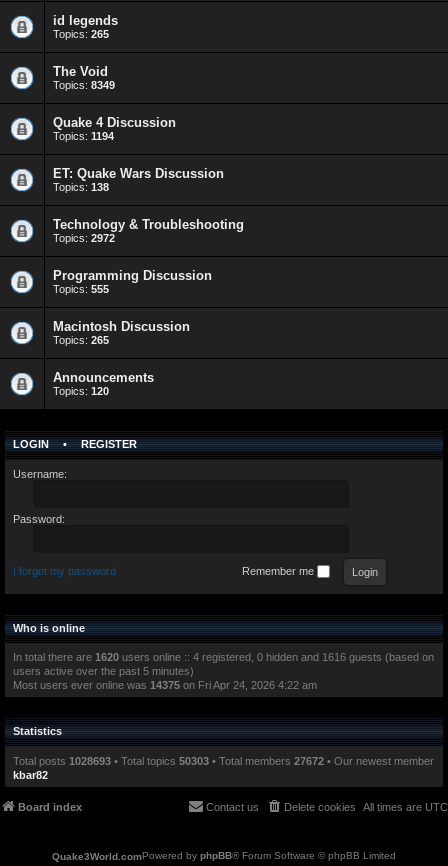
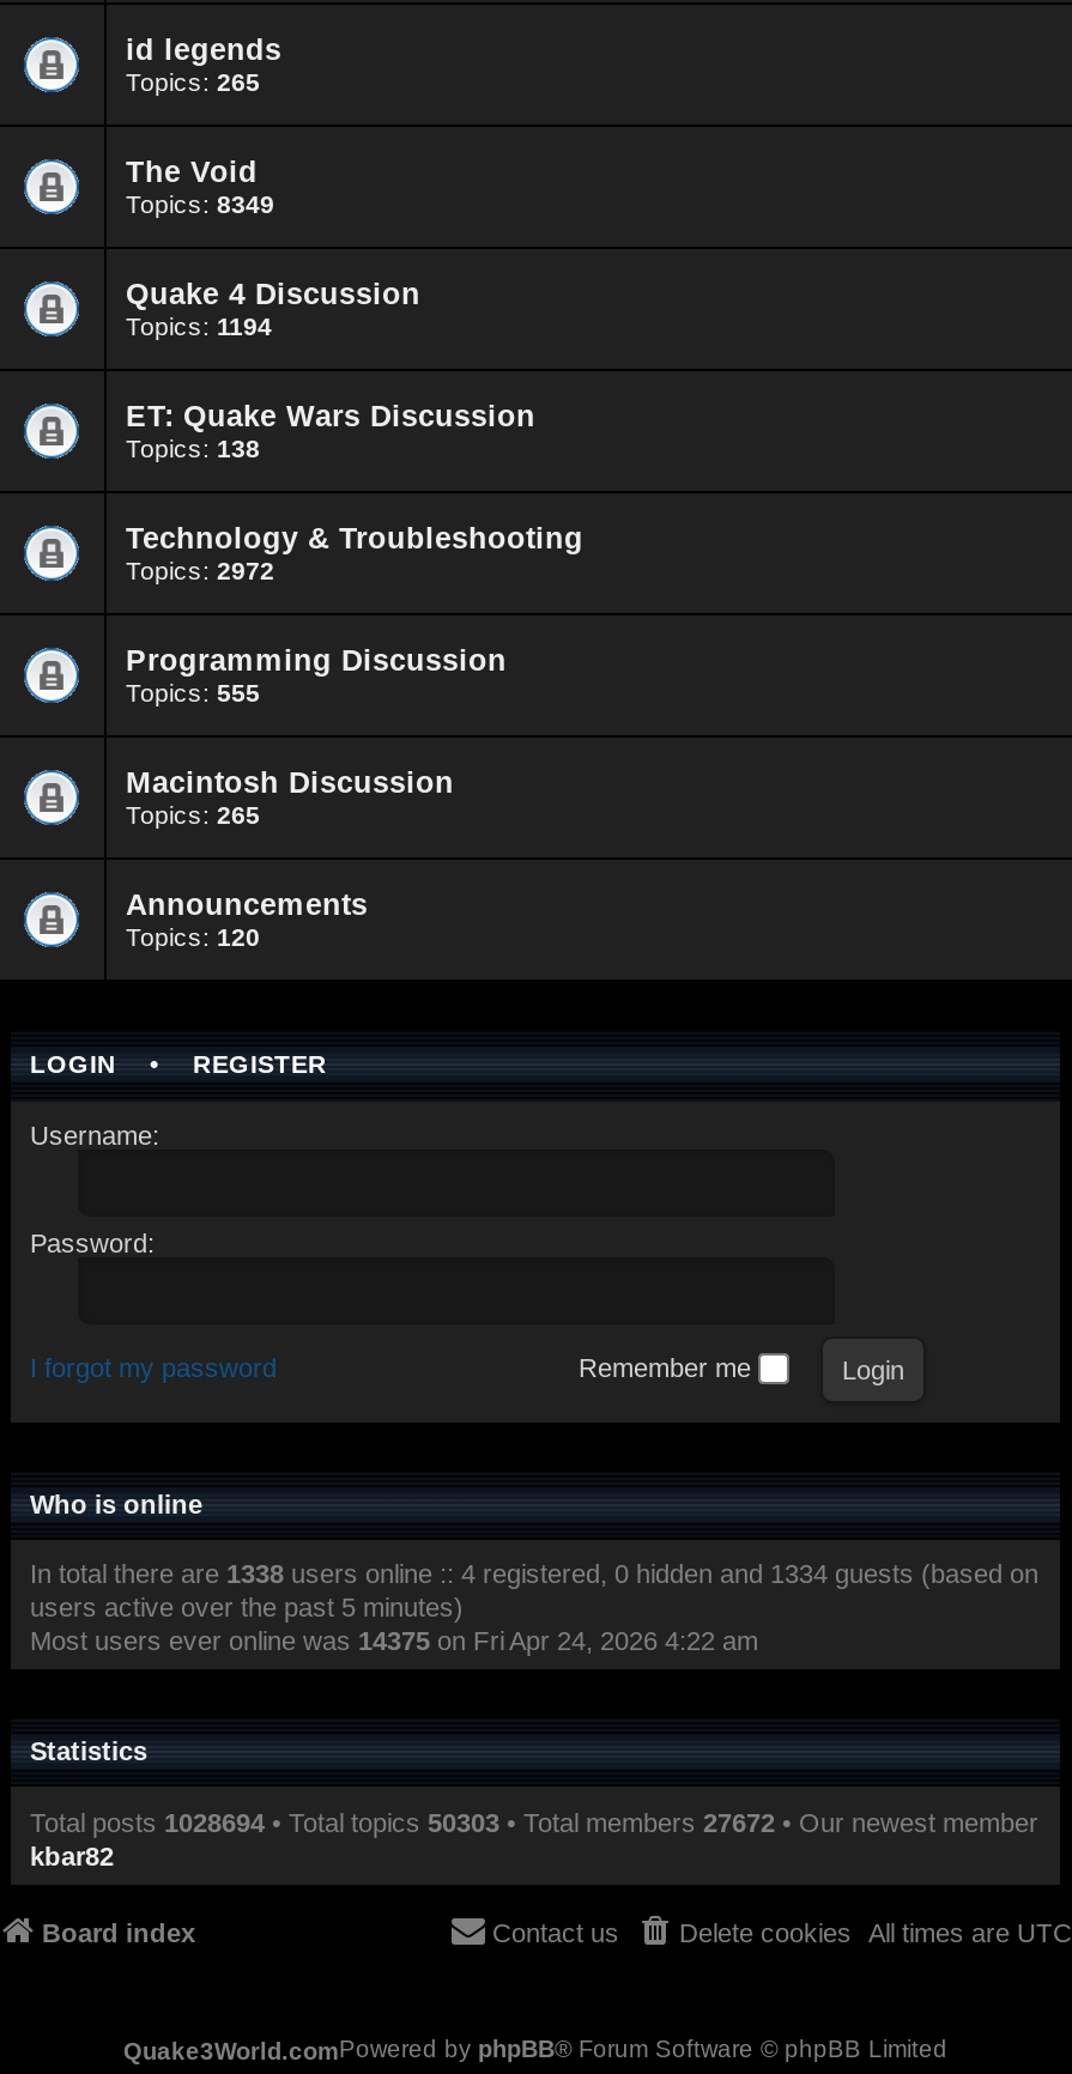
[13,651,434,663] In total there are 1620 users online :: 4 registered, 0 hidden and 1616 guests (based on -> [30,1560,1038,1589] In total there are 1338 users online :: 4 registered, 0 hidden and 1334 guests (based on
[13,755,434,767] Total posts 1028693 • Total topics 50303 • Total members 27672 • Our newest member -> [30,1808,1038,1837] Total posts 1028694 • Total topics 50303 • Total members 27672 • Our newest member

